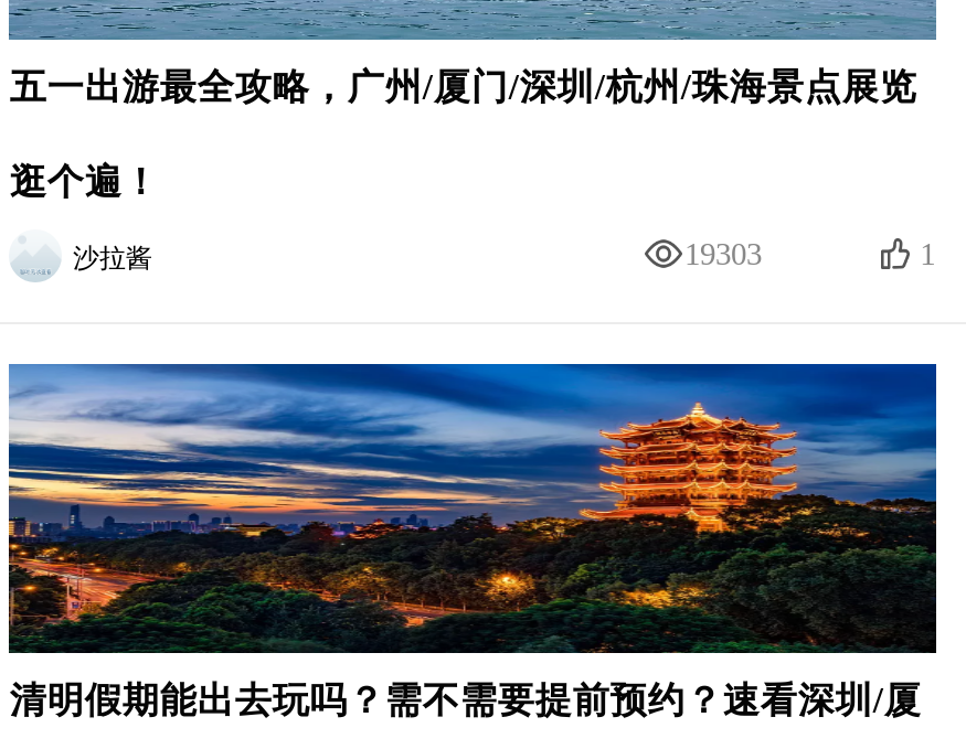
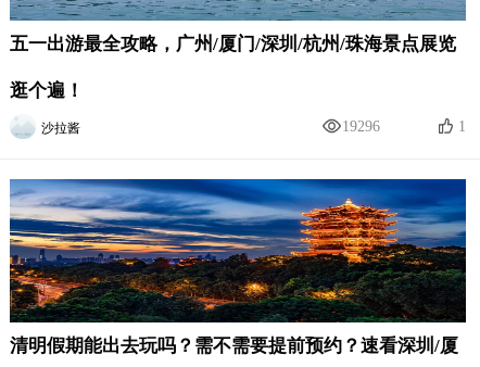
[684,237,762,273] 19303 -> [342,117,380,134] 19296

